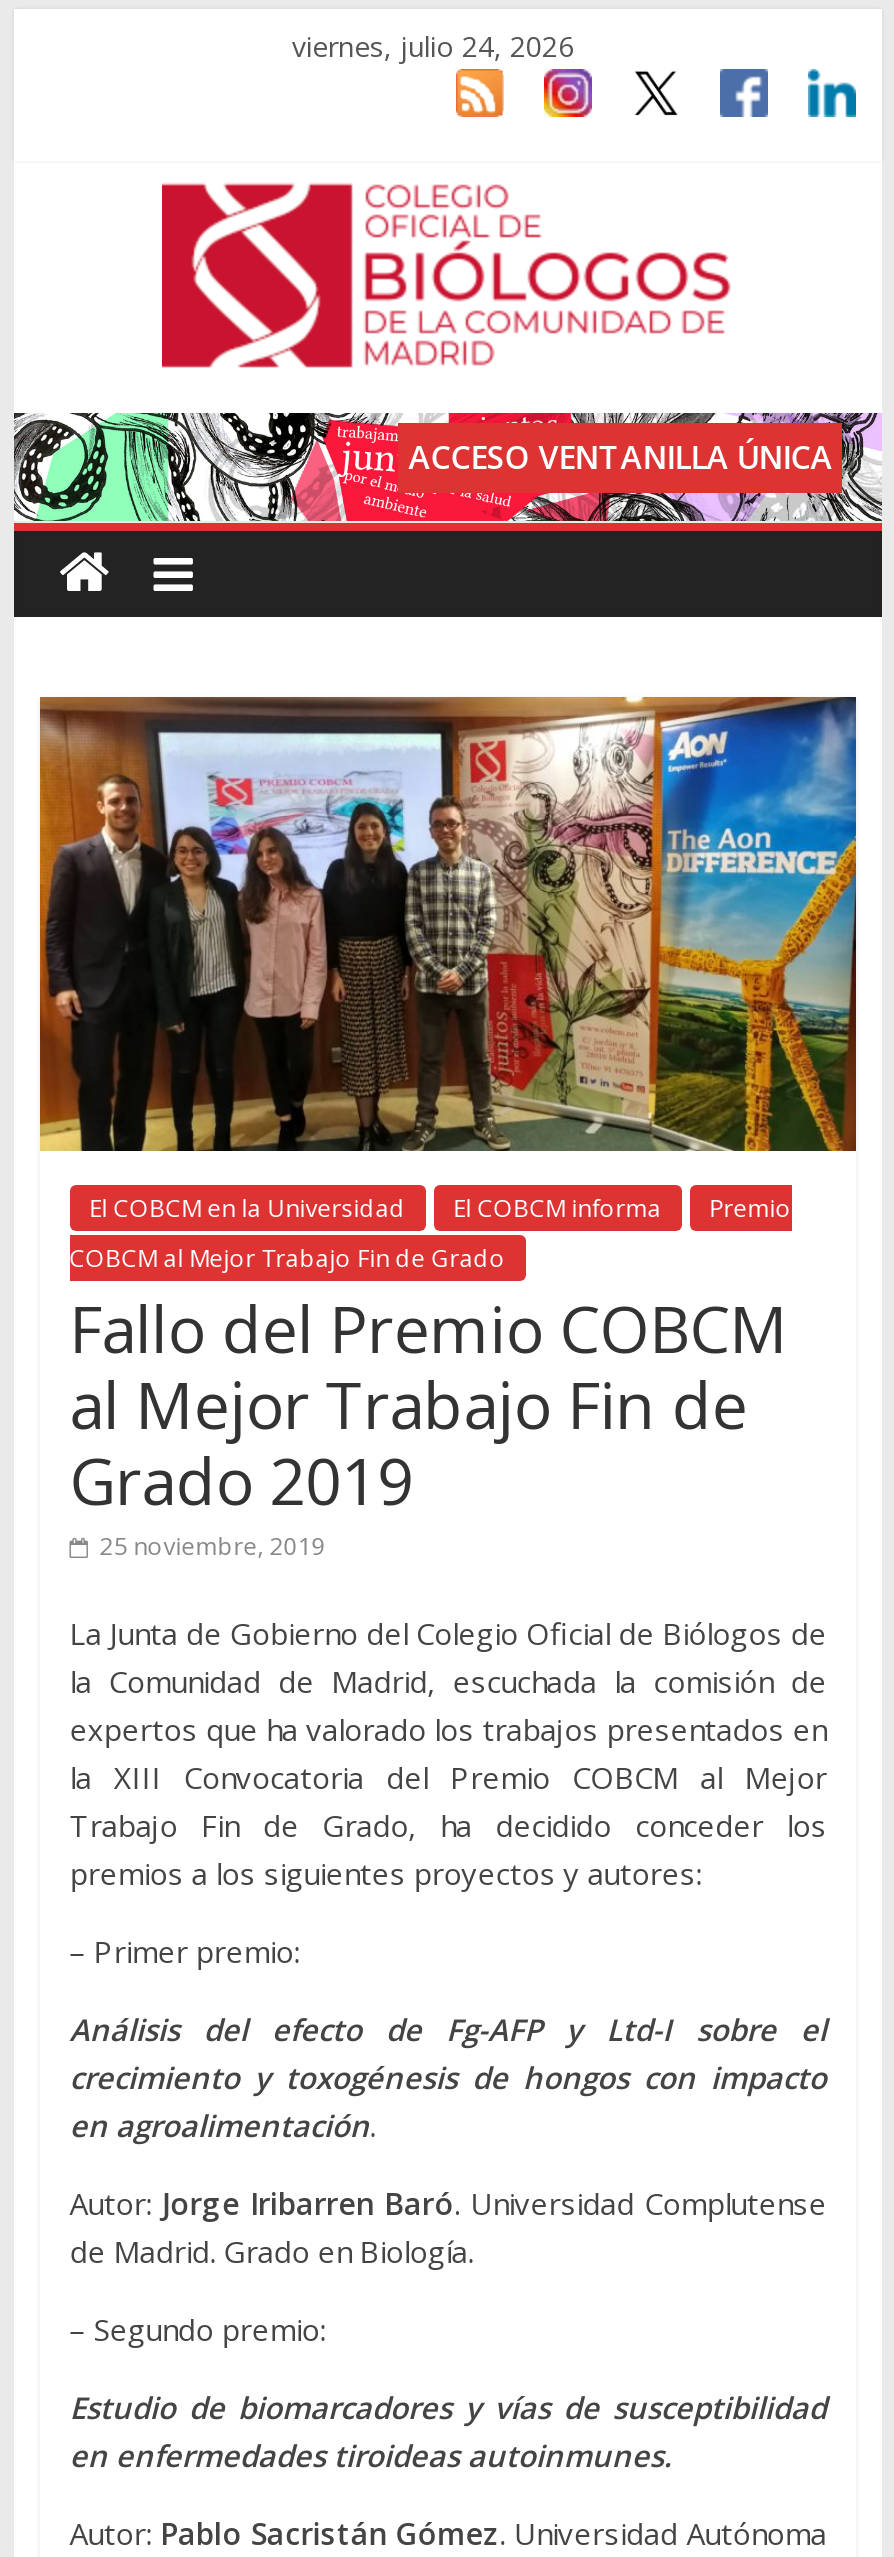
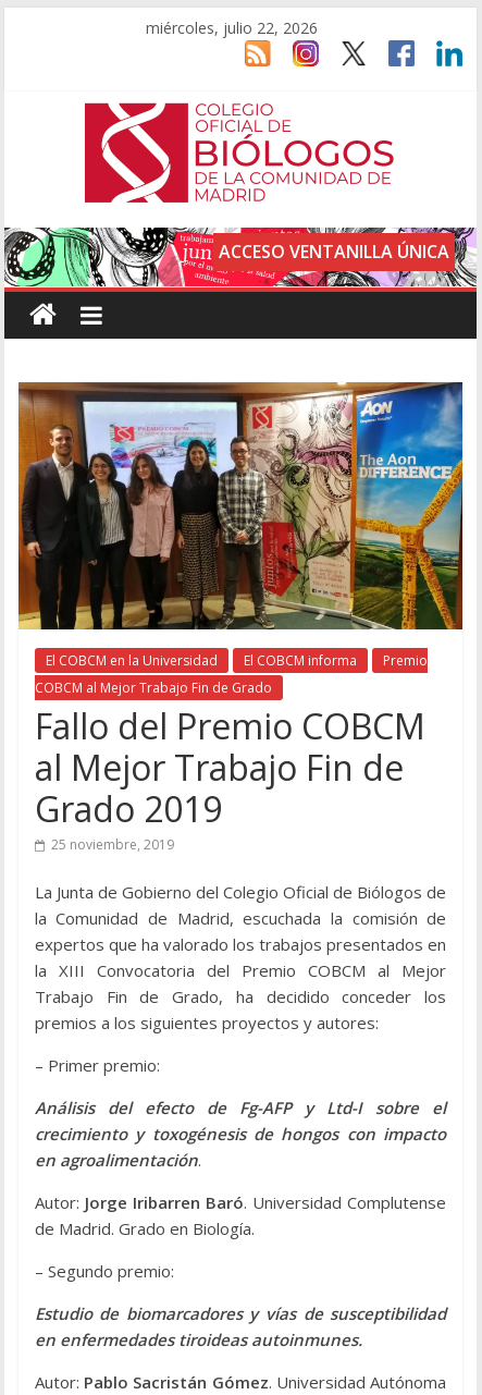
[292,27,574,65] viernes, julio 24, 2026 -> [146,17,318,38] miércoles, julio 22, 2026

